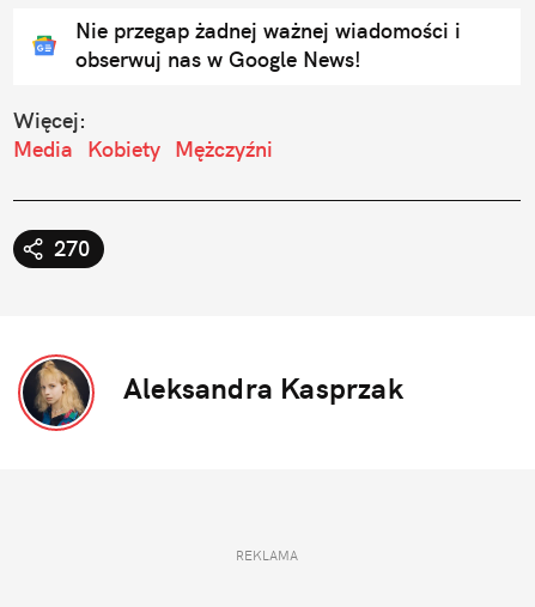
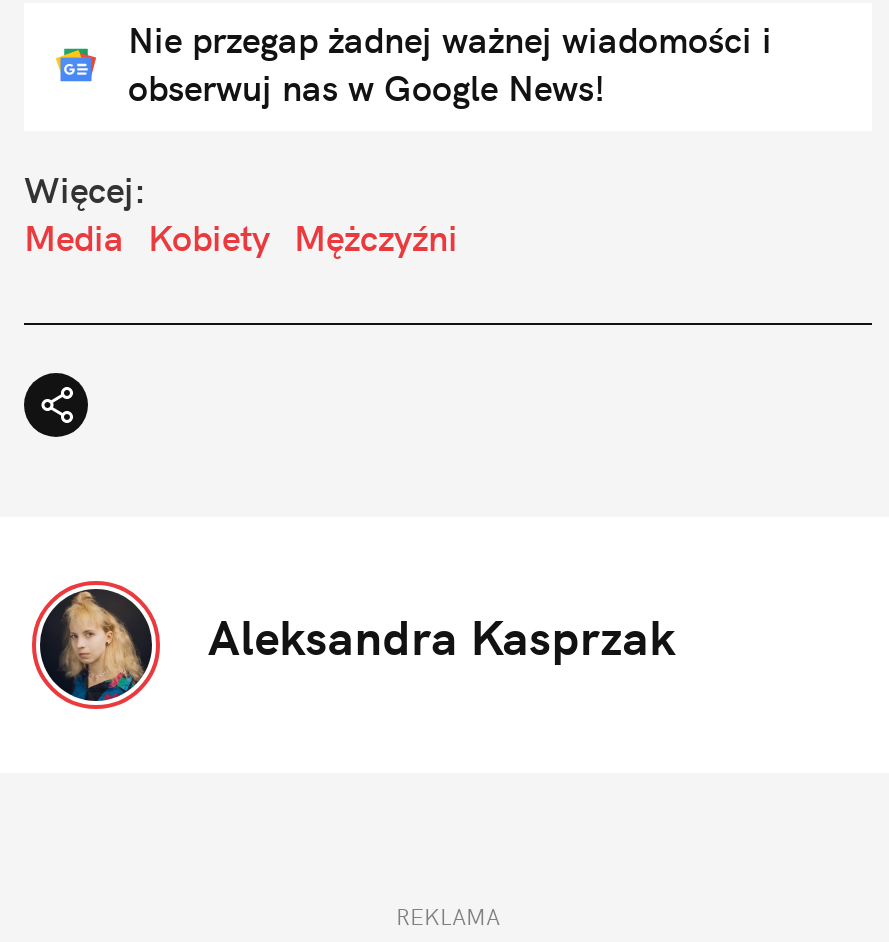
[54,235,90,263] 270 -> none

